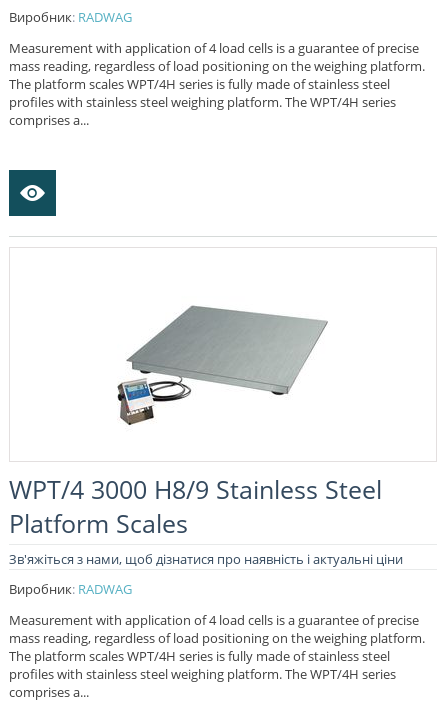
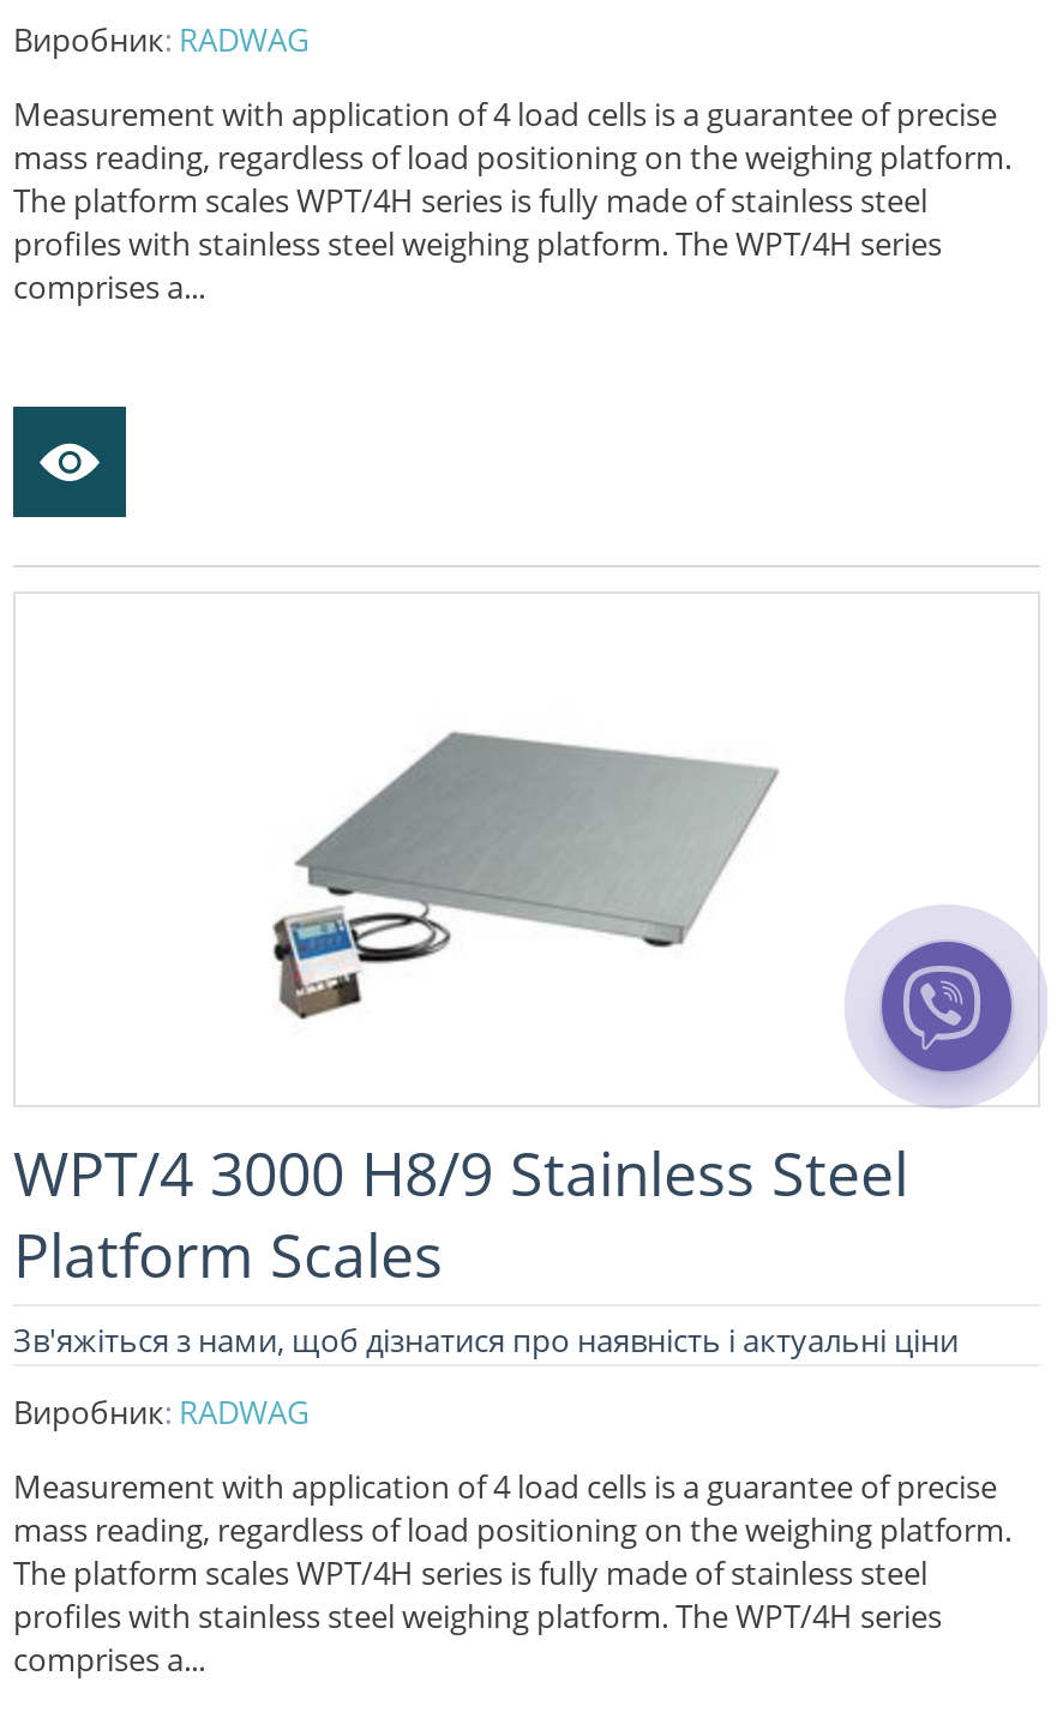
none -> [846,906,1047,1107] [image]

